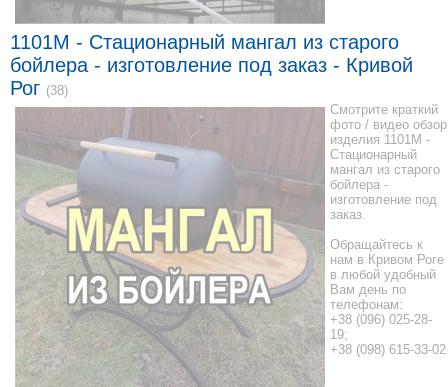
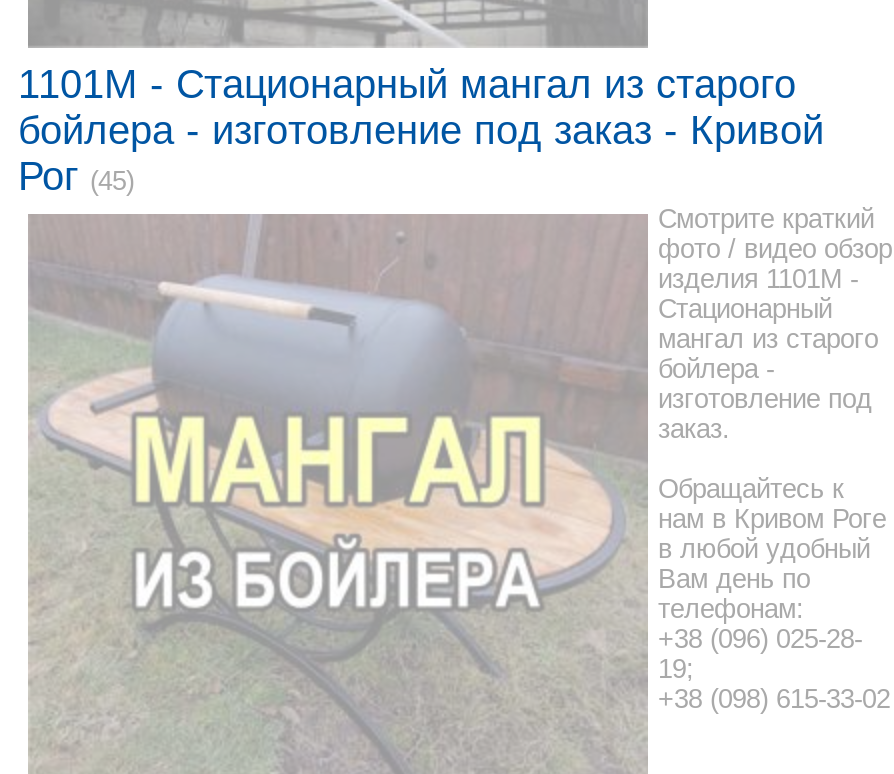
[10,77,68,99] Рог (38) -> [18,154,134,198] Рог (45)

